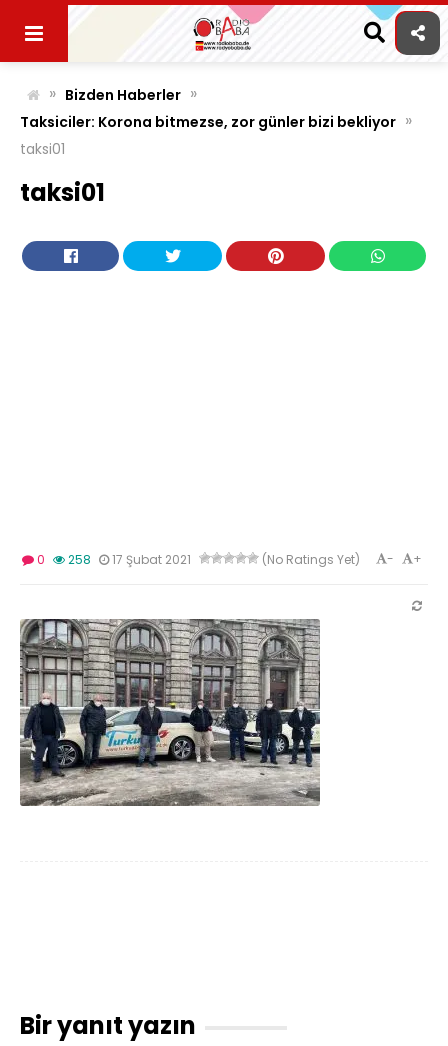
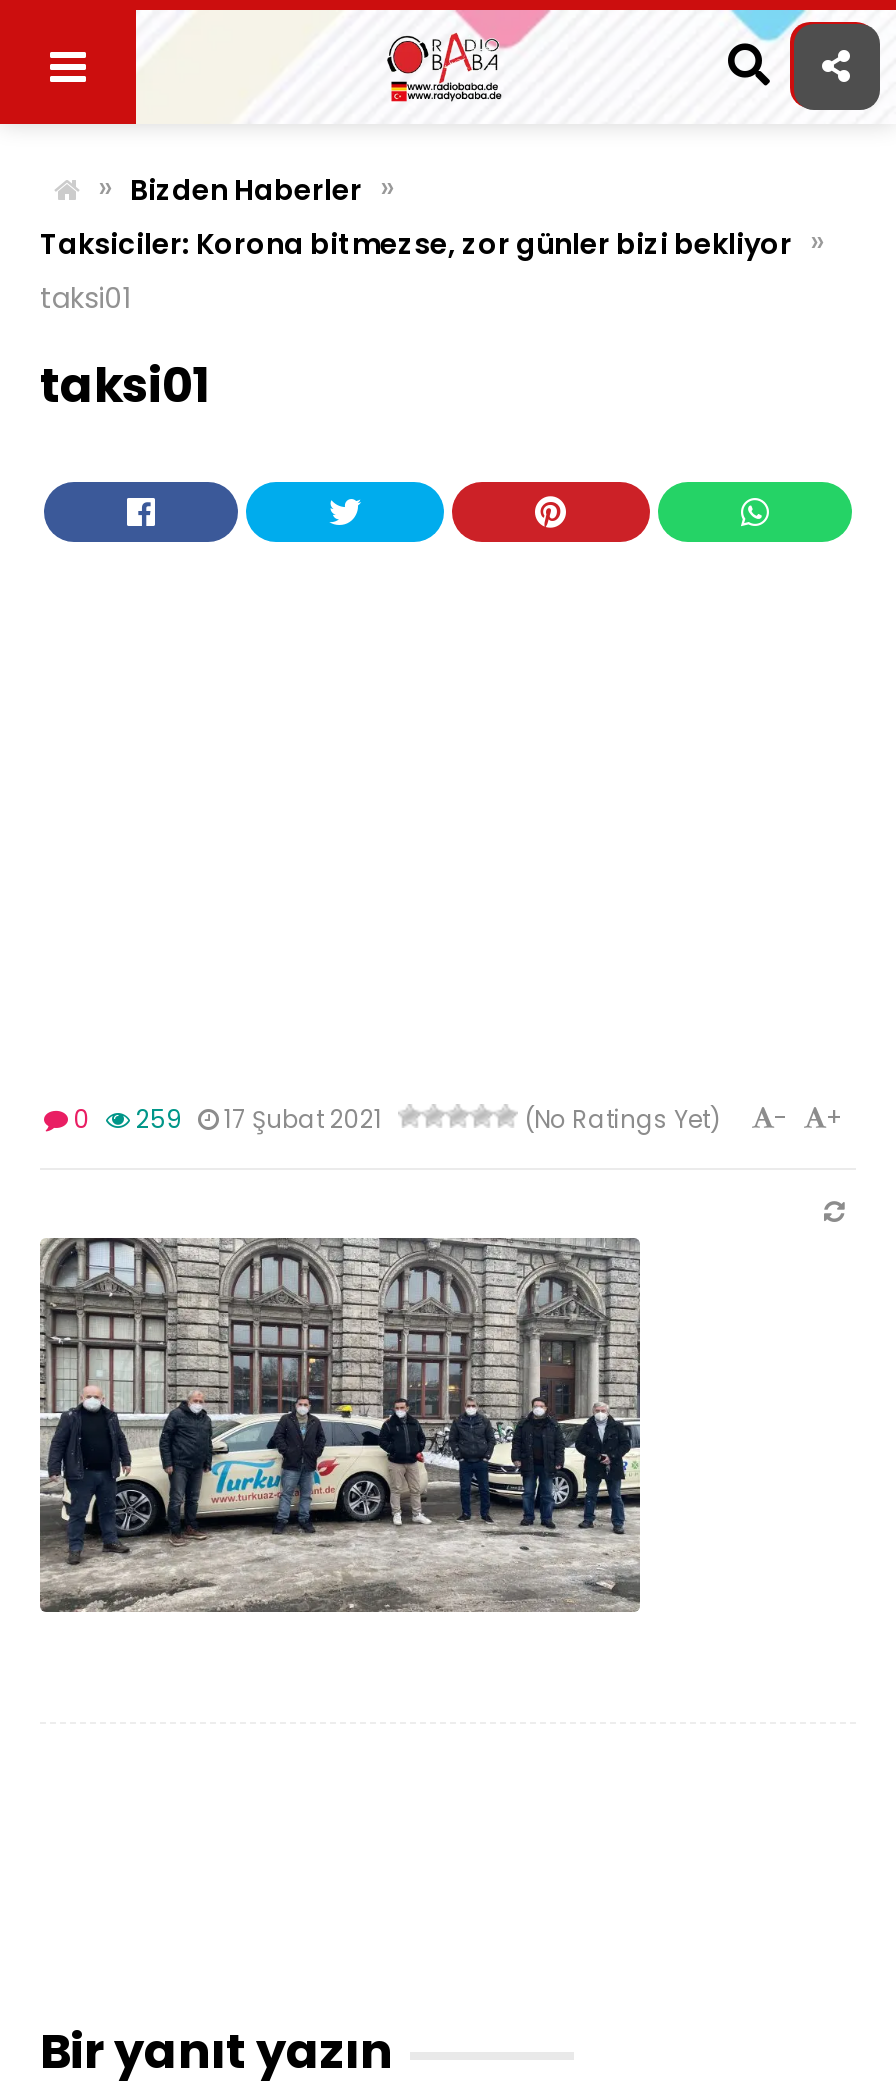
[34,551,191,568] 0 258 17 Şubat 2021 -> [68,1103,382,1137] 0 259 17 Şubat 2021

